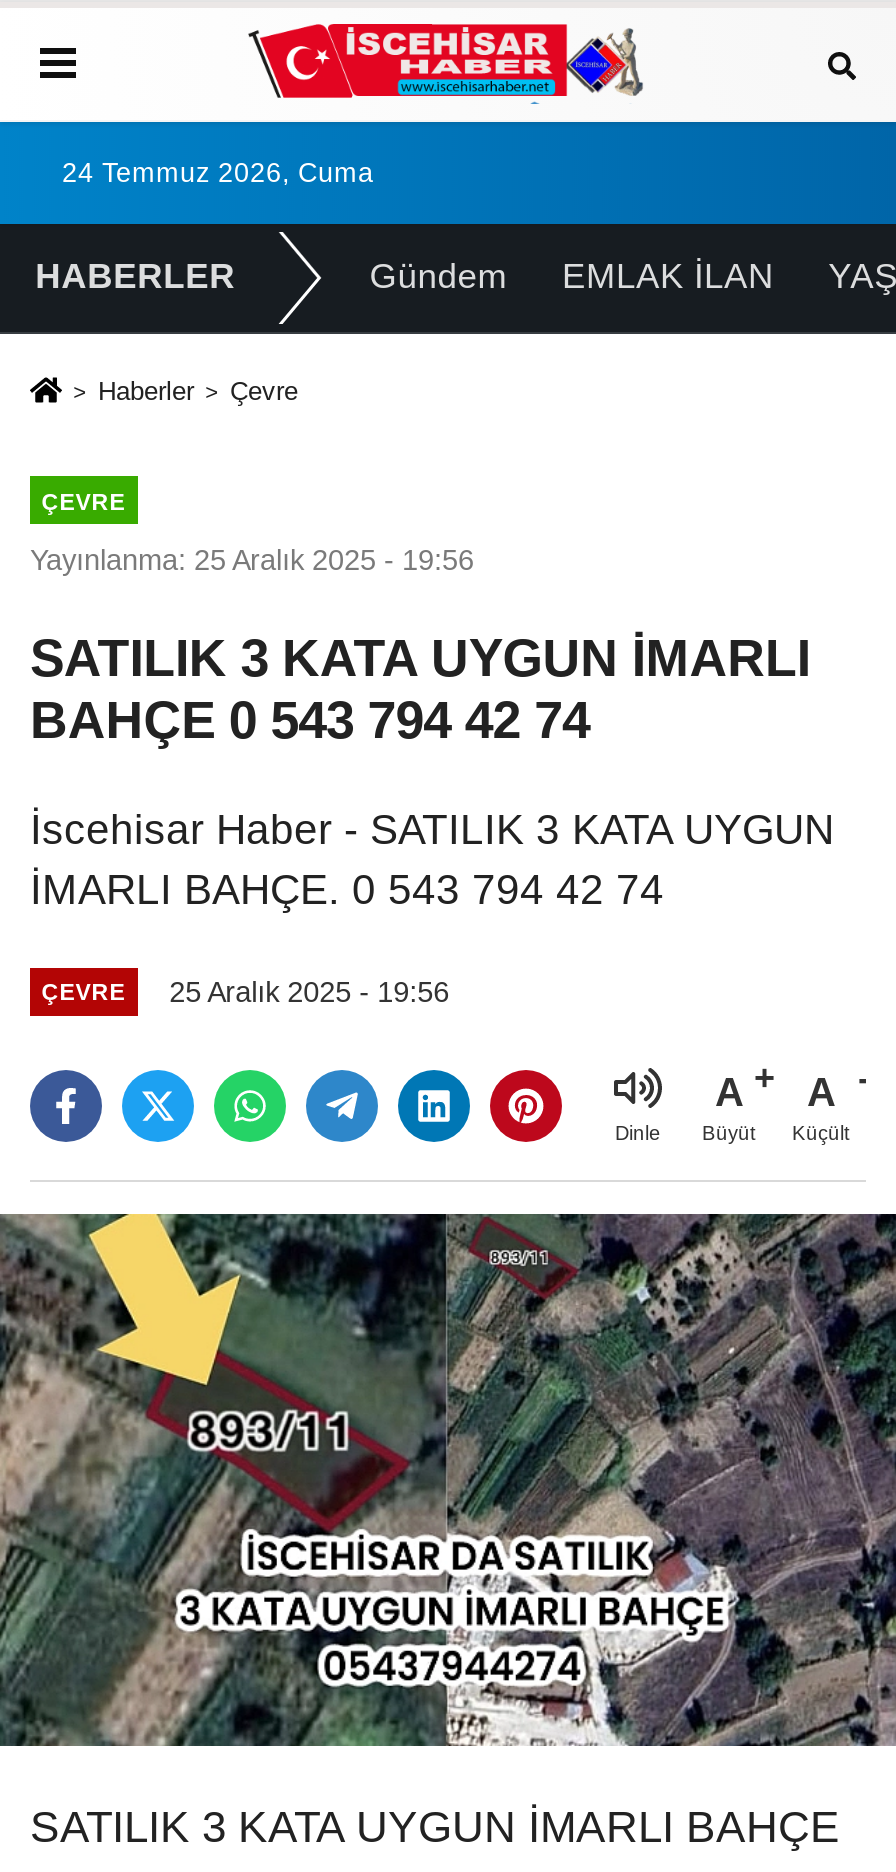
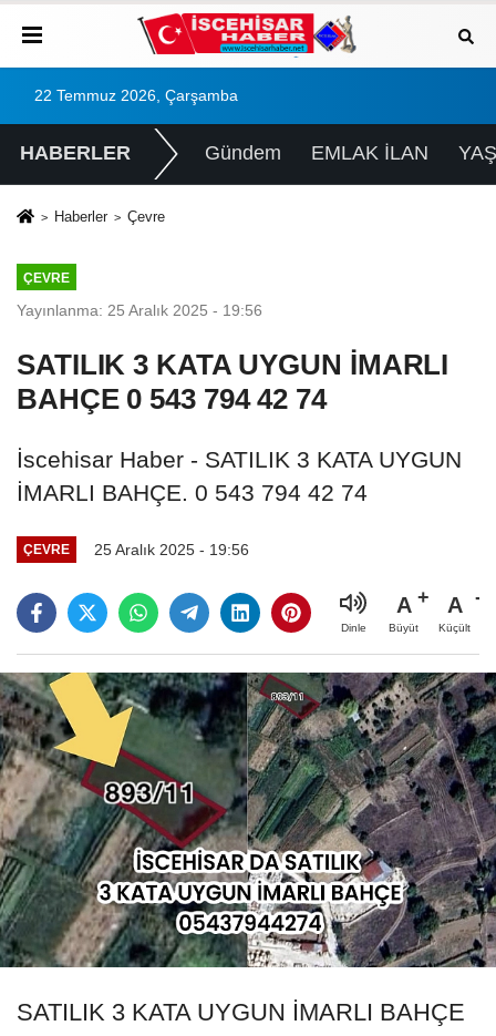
[62,158,374,188] 24 Temmuz 2026, Cuma -> [34,88,238,104] 22 Temmuz 2026, Çarşamba

